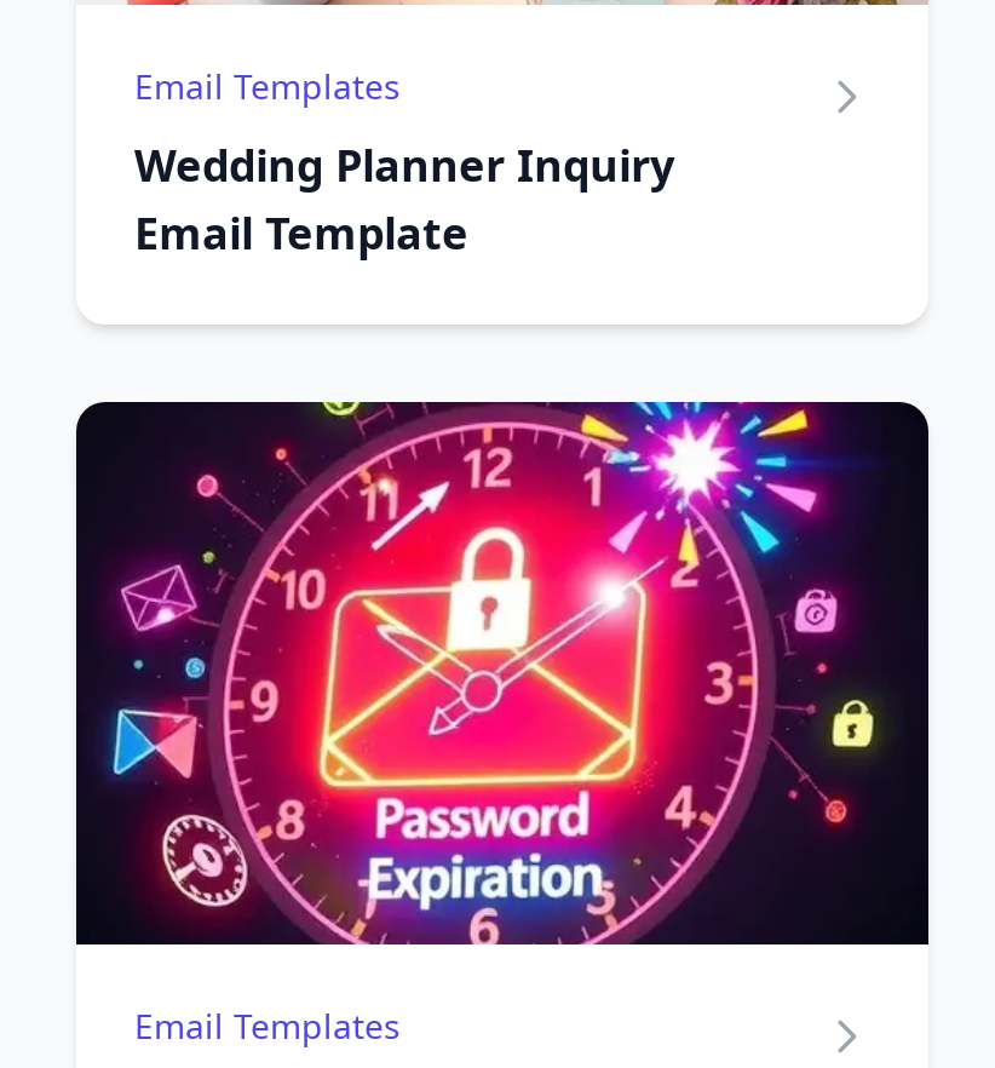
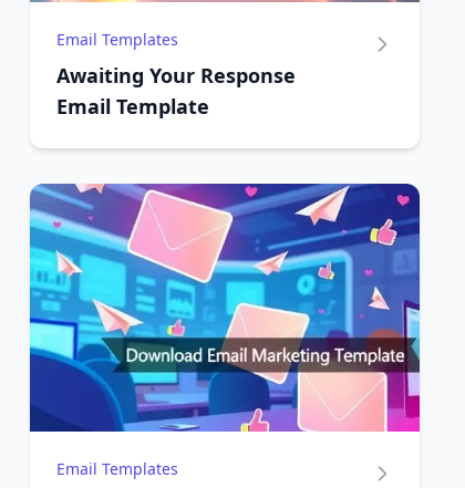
[134,136,674,194] Wedding Planner Inquiry -> [56,62,296,89] Awaiting Your Response
[74,400,931,947] [image] -> [29,183,421,433] [image]

